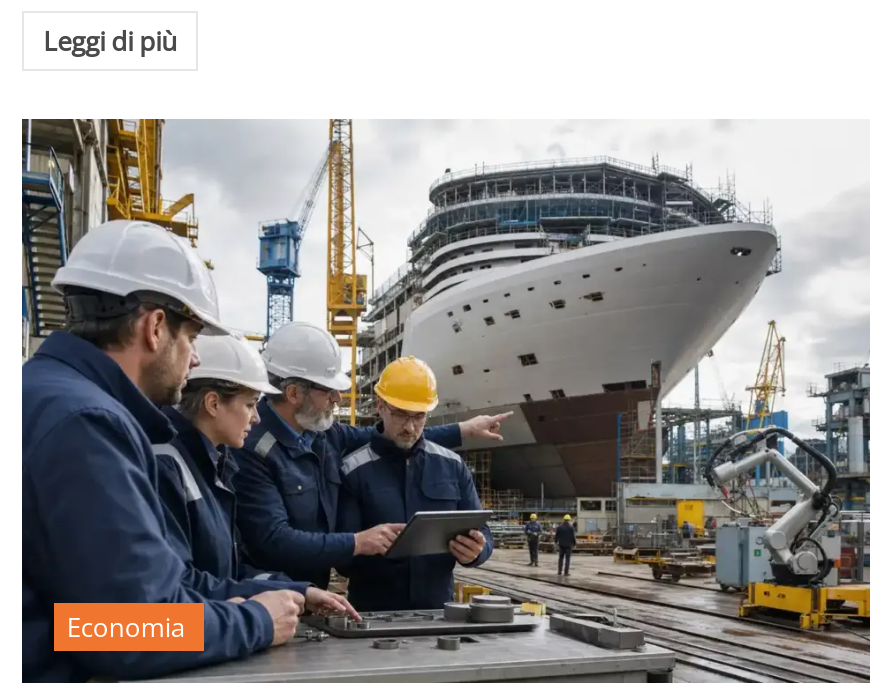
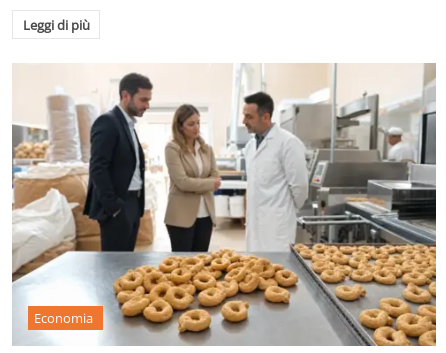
[20,117,872,685] [image] -> [11,63,437,347] [image]

